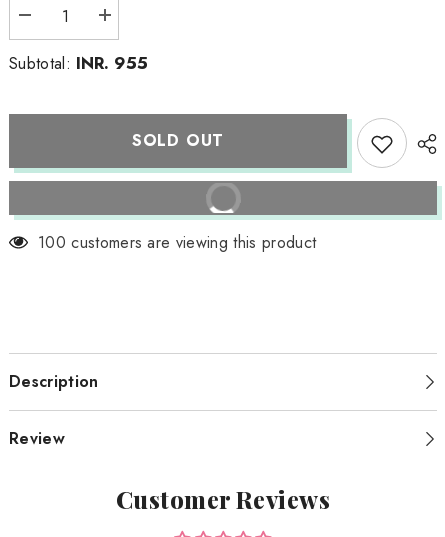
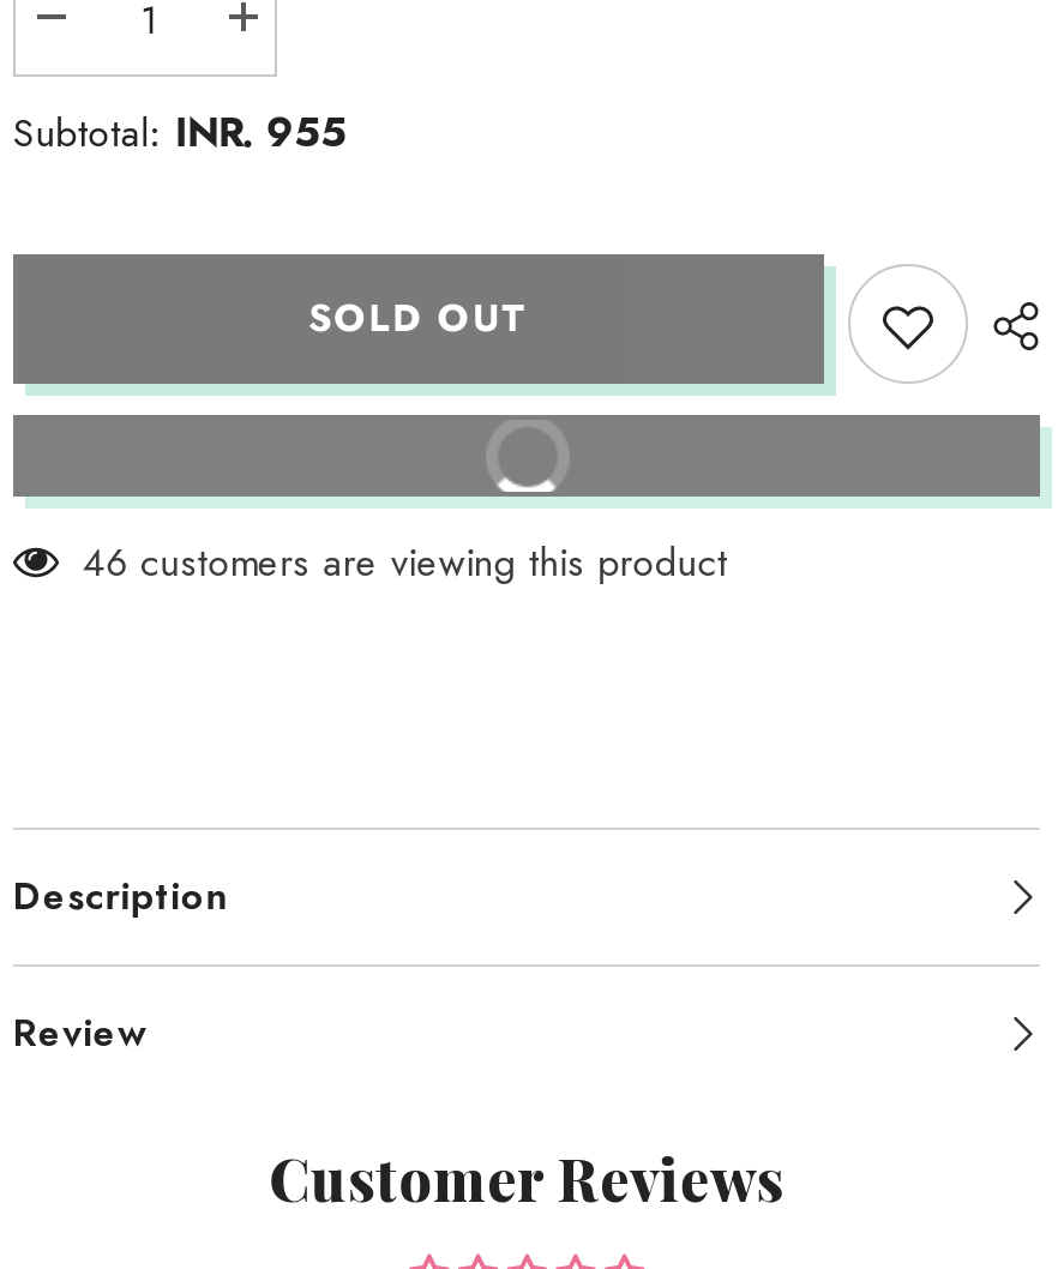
[38,231,316,254] 100 customers are viewing this product -> [83,535,728,590] 46 customers are viewing this product

